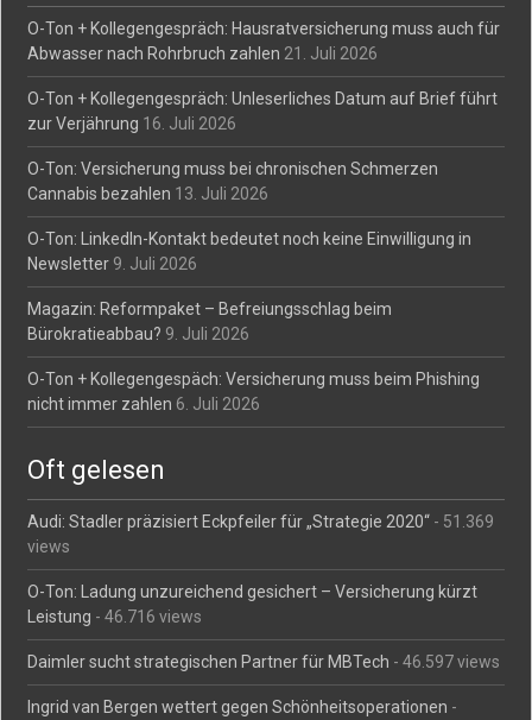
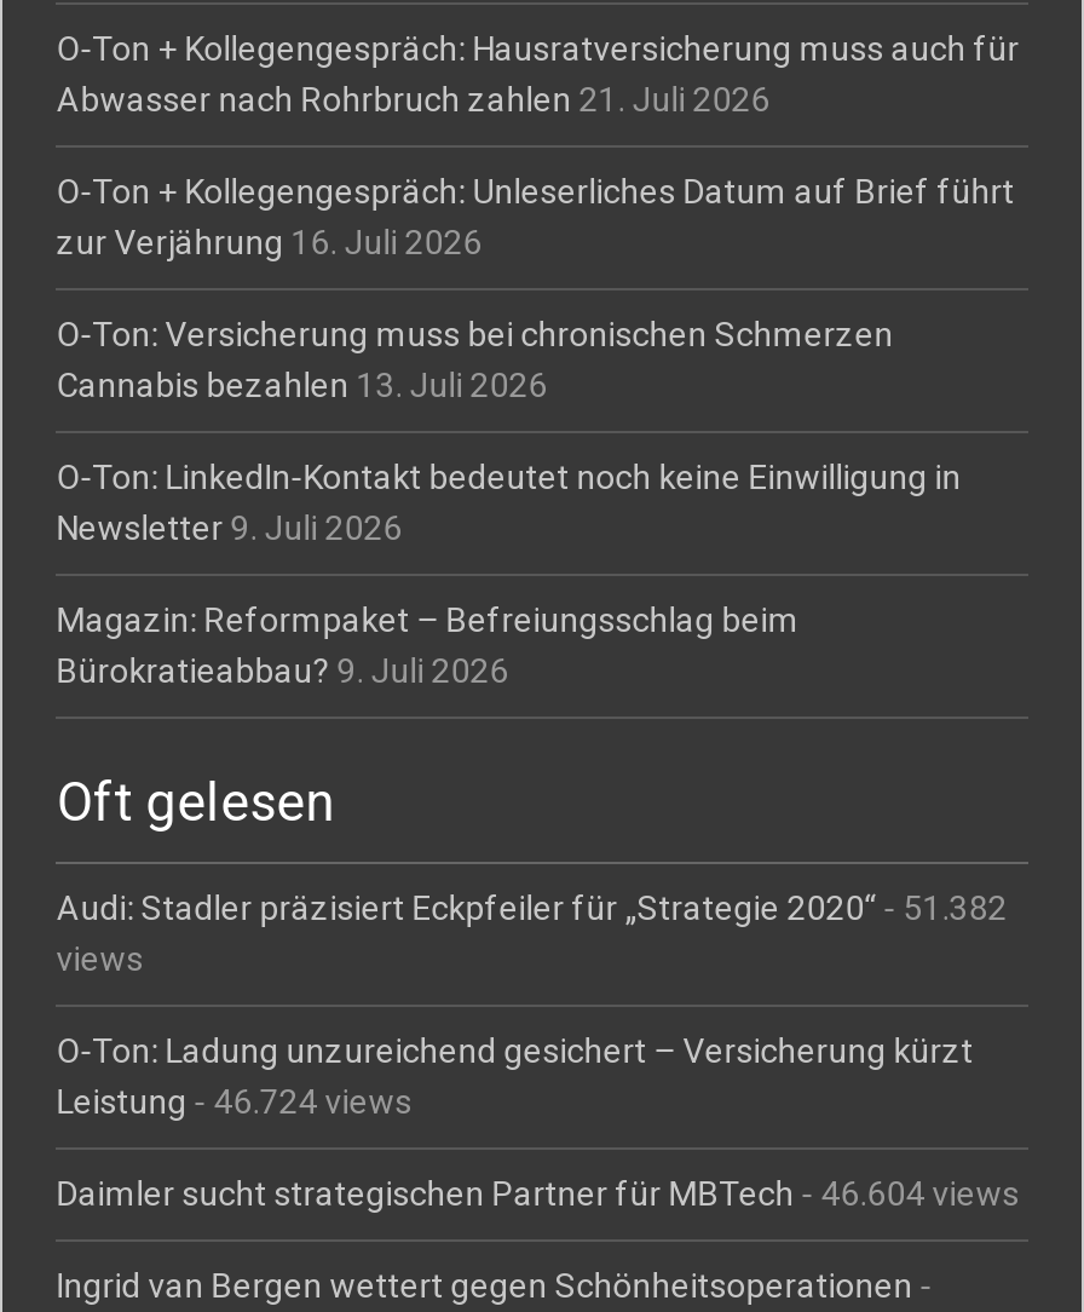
[28,370,480,413] O-Ton + Kollegengespäch: Versicherung muss beim Phishing | nicht immer zahlen 6. Juli 2026 -> none
[28,512,494,531] Audi: Stadler präzisiert Eckpfeiler für „Strategie 2020“- 51.369 -> [56,888,1007,927] Audi: Stadler präzisiert Eckpfeiler für „Strategie 2020“- 51.382
[28,607,202,626] Leistung - 46.716 views -> [56,1082,412,1121] Leistung - 46.724 views
[28,652,500,671] Daimler sucht strategischen Partner für MBTech - 46.597 views -> [56,1174,1019,1213] Daimler sucht strategischen Partner für MBTech - 46.604 views

